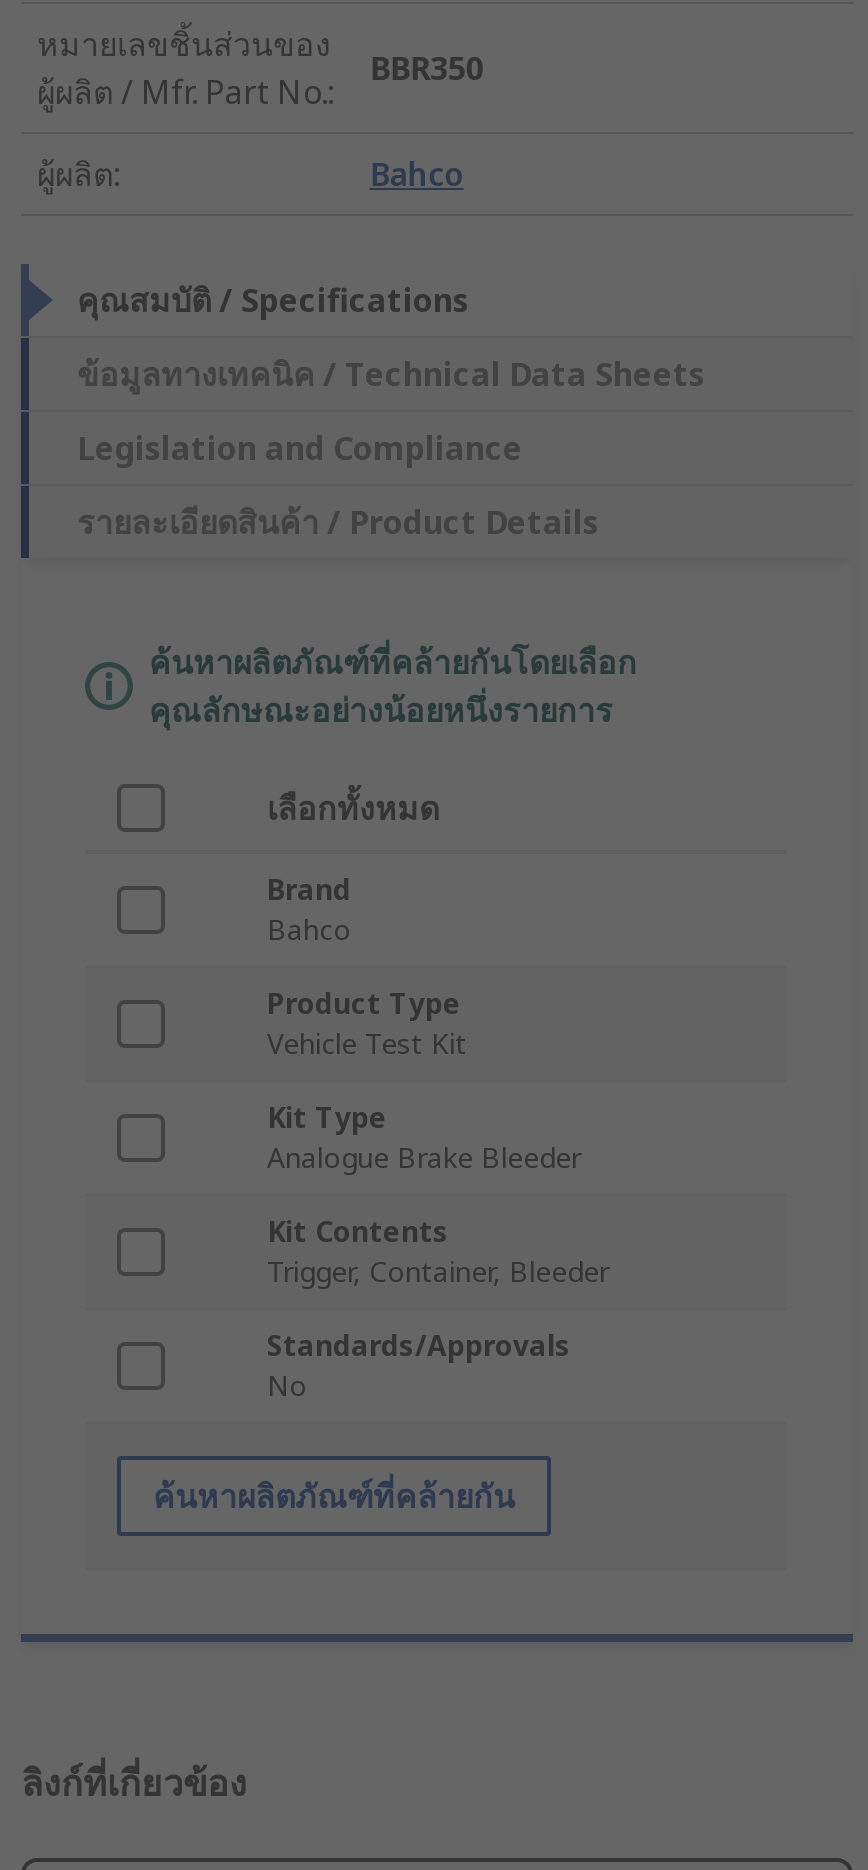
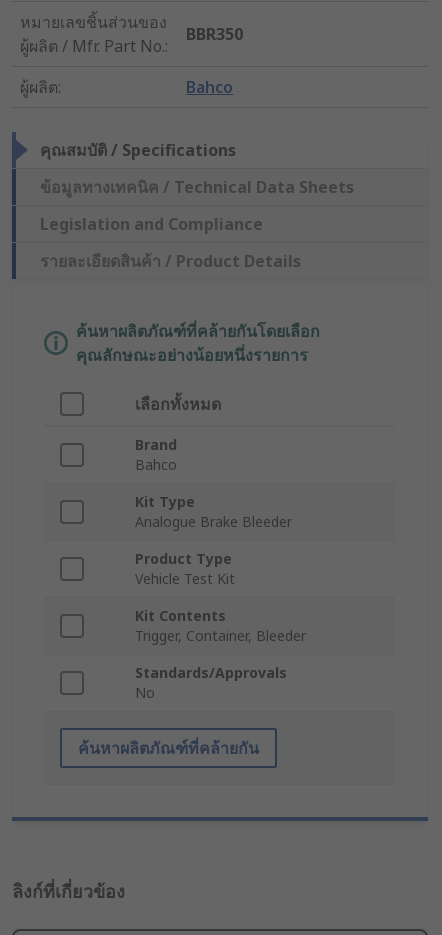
moved [267,985,467,1063] -> [135,549,235,588]: Product Type | Vehicle Test Kit
moved [267,1099,581,1177] -> [135,492,292,531]: Kit Type | Analogue Brake Bleeder

